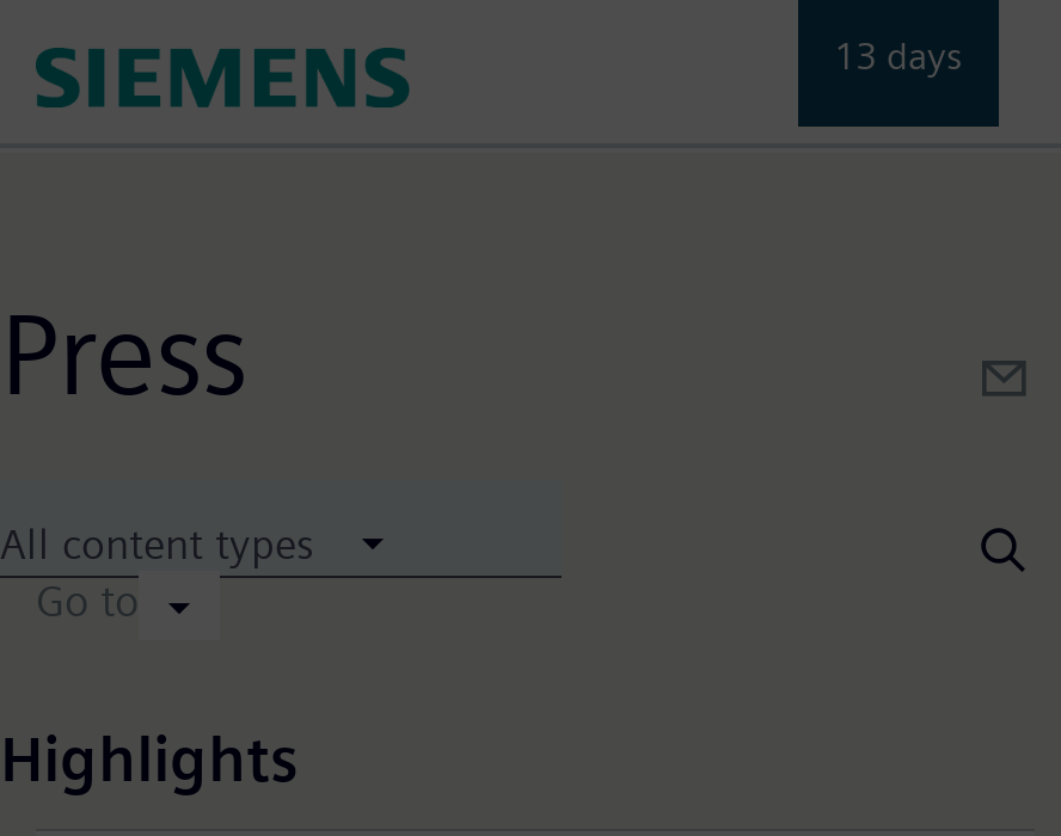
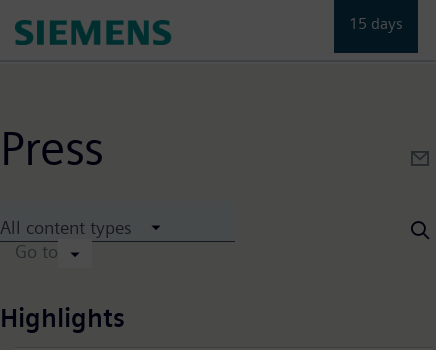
[834,33,963,79] 13 days -> [349,14,403,33] 15 days

